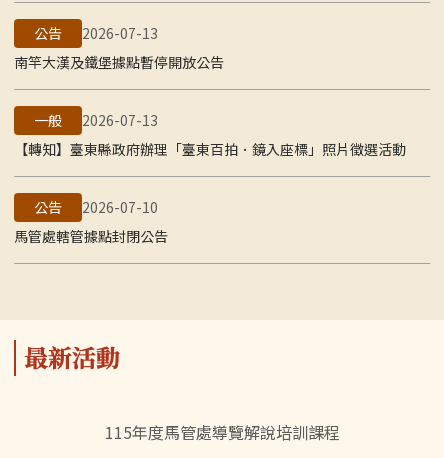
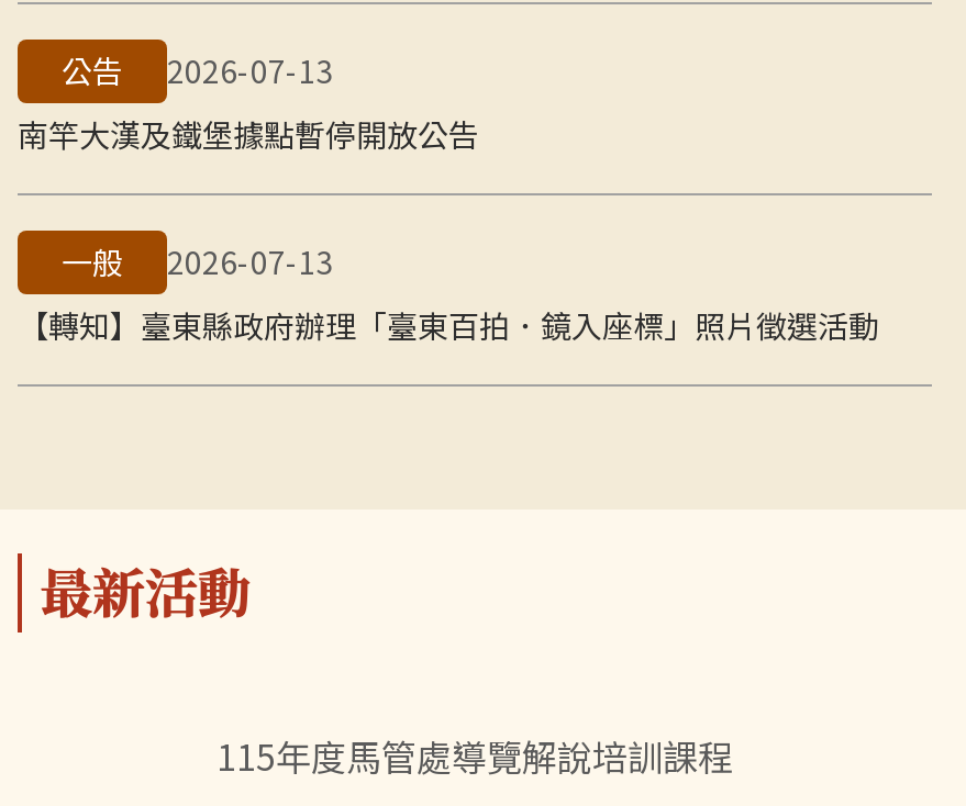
[14,197,168,246] 公告 | 2026-07-10 | 馬管處轄管據點封閉公告 -> none

